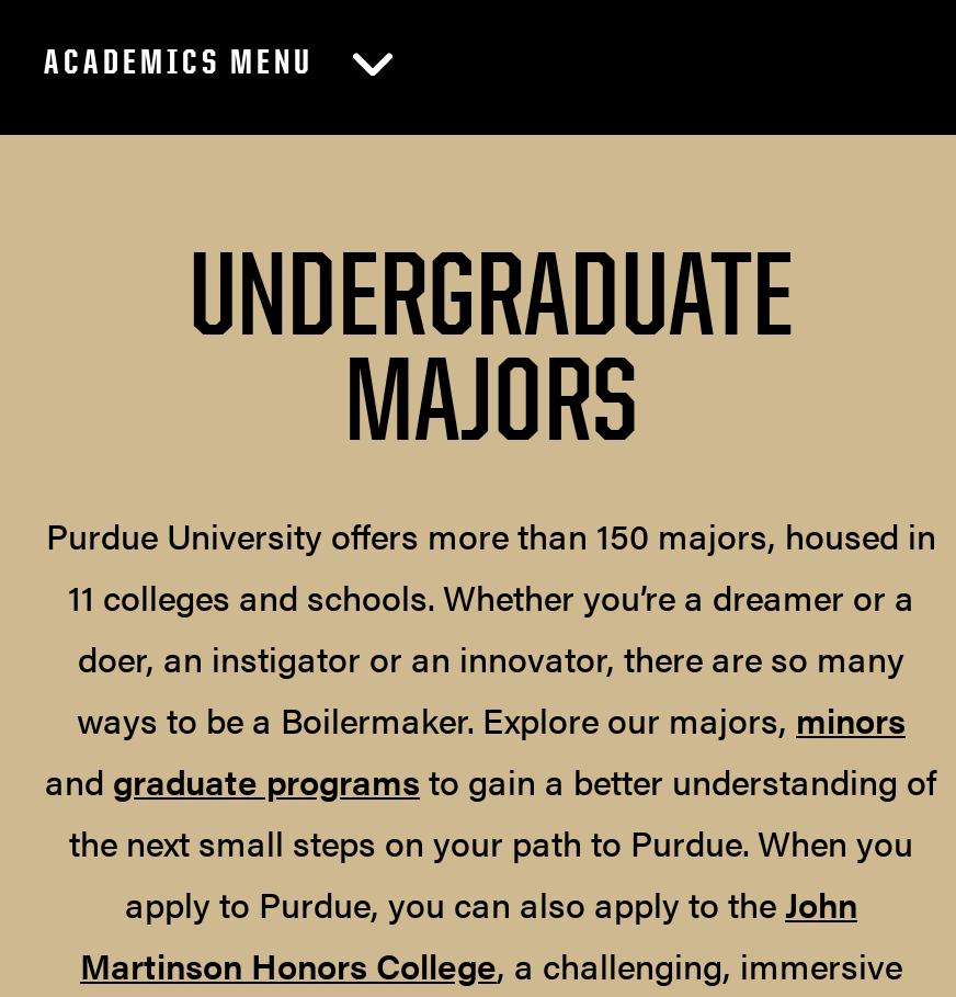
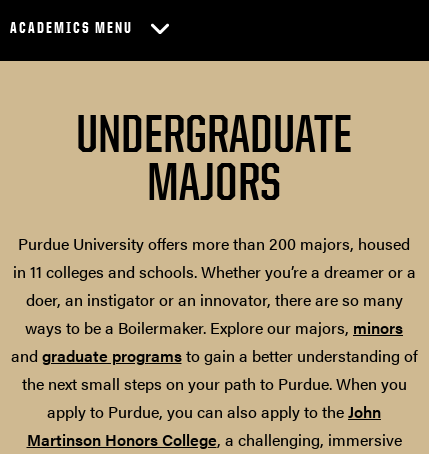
[46,510,936,622] Purdue University offers more than 150 majors, housed in | 11 colleges and schools. Whether you’re a dreamer or a -> [12,232,415,283] Purdue University offers more than 200 majors, housed | in 11 colleges and schools. Whether you’re a dreamer or a

